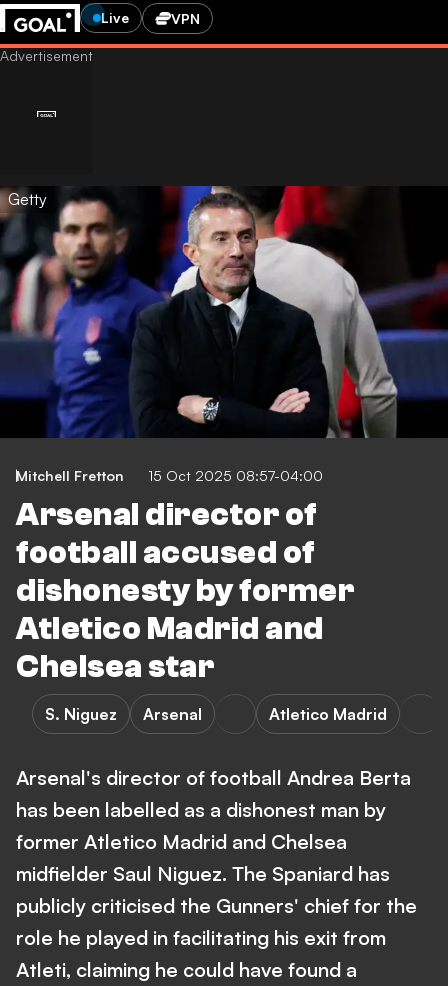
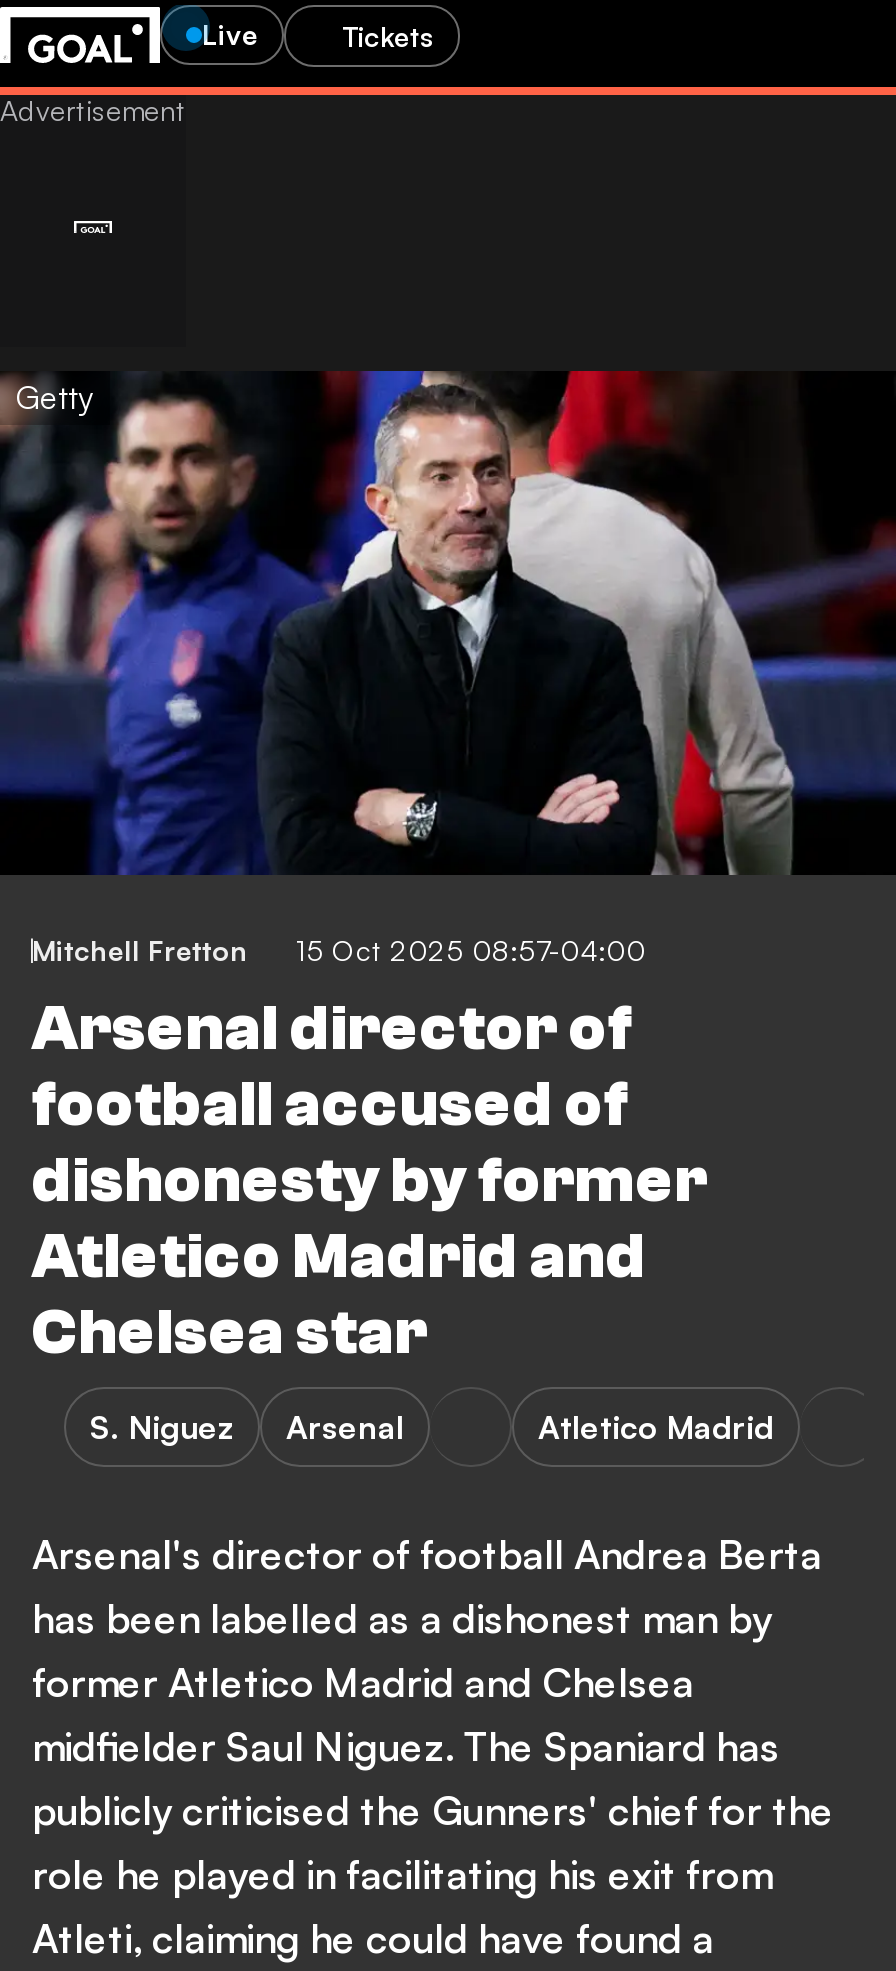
[171,9,200,26] VPN -> [342,18,434,52] Tickets

